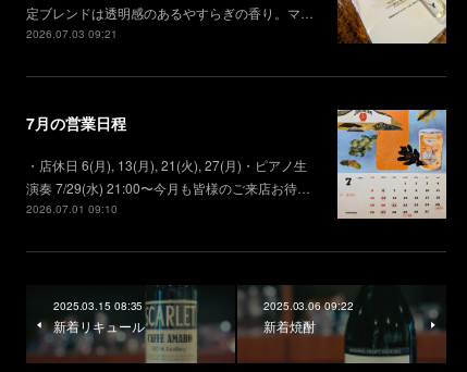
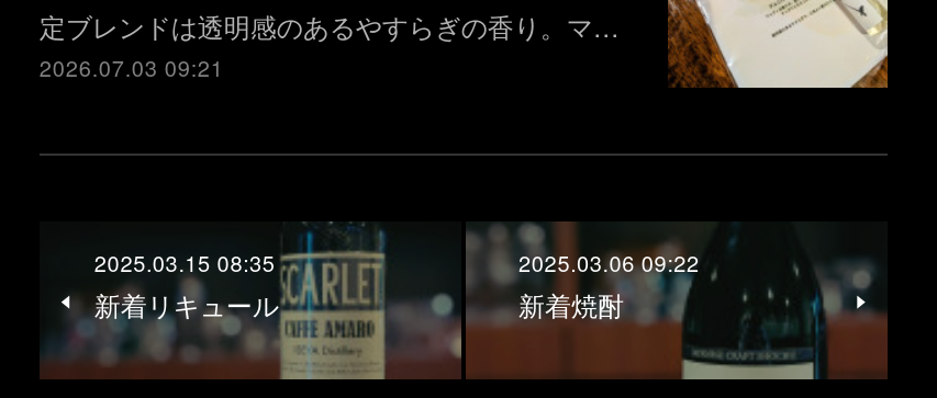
[26,109,447,220] [image] | 7月の営業日程 | ・店休日 6(月), 13(月), 21(火), 27(月)・ピアノ生 | 演奏 7/29(水) 21:00〜今月も皆様のご来店お待… | 2026.07.01 09:10 -> none

